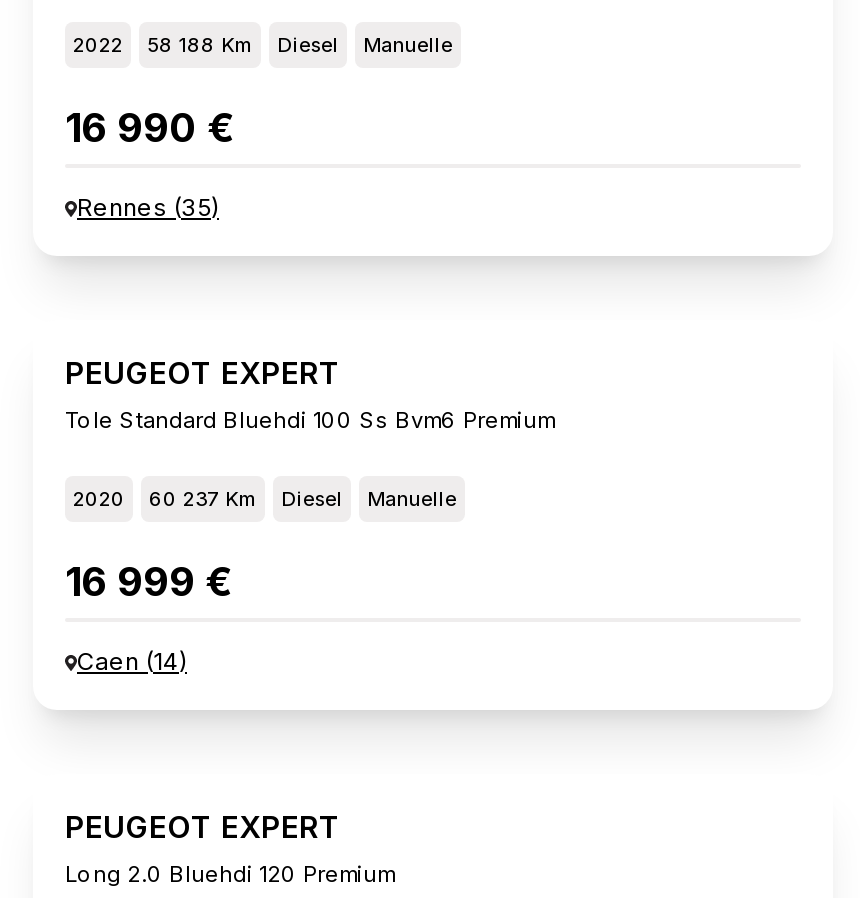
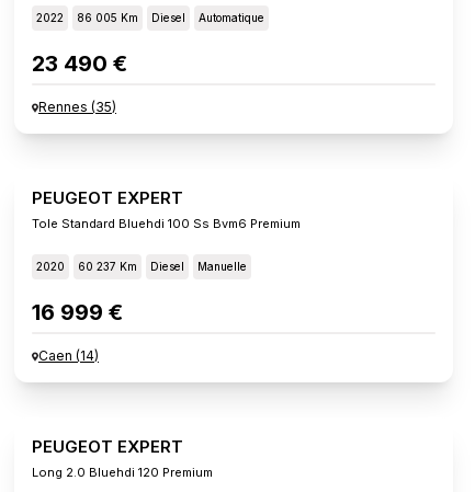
[147,32,253,56] 58 188 Km -> [77,11,138,24] 86 005 Km
[363,32,453,56] Manuelle -> [199,11,264,24] Automatique
[65,104,233,152] 16 990 € -> [32,50,127,77] 23 490 €

